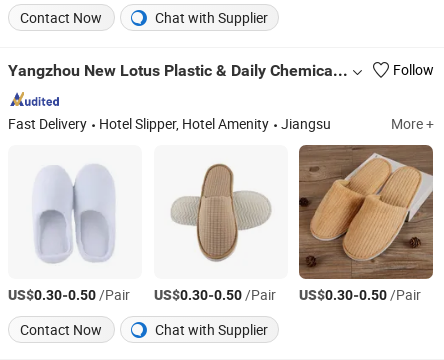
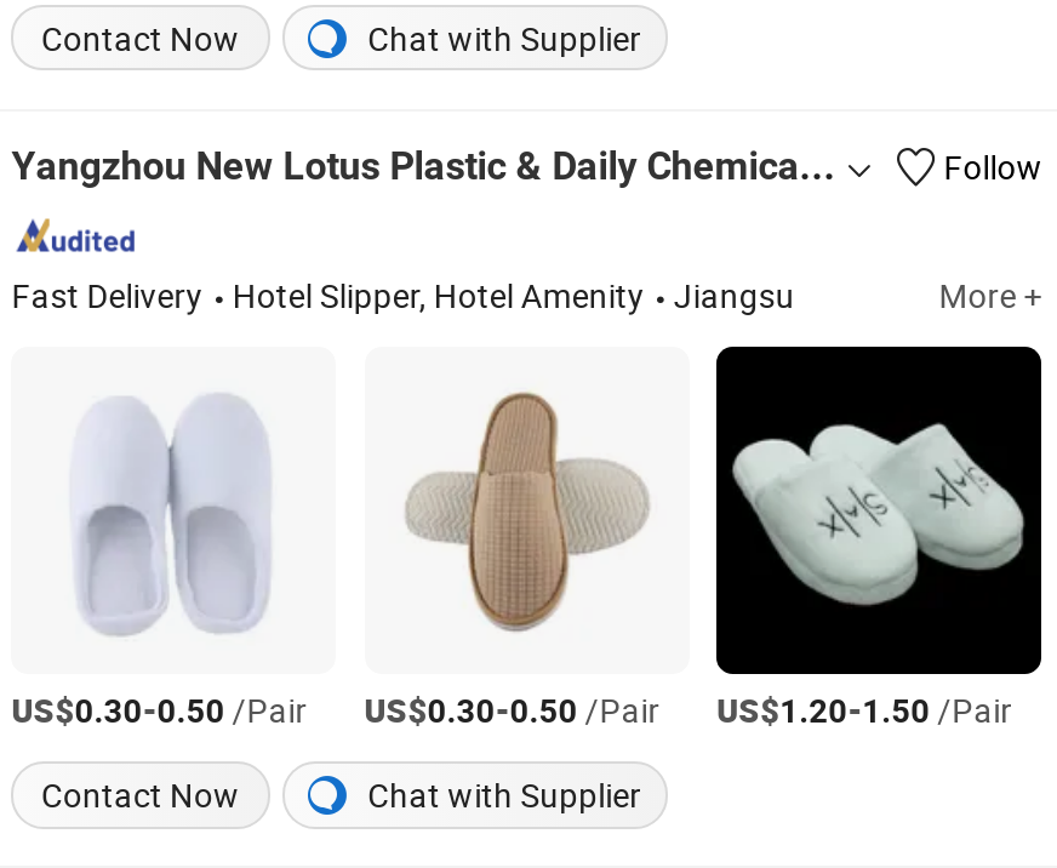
[8,144,434,304] [image] | US$0.30-0.50 /Pair US$0.30-0.50 /Pair US$0.30-0.50 /Pair -> [12,344,1044,732] [image] | US$0.30-0.50 /Pair US$0.30-0.50 /Pair US$1.20-1.50 /Pair

